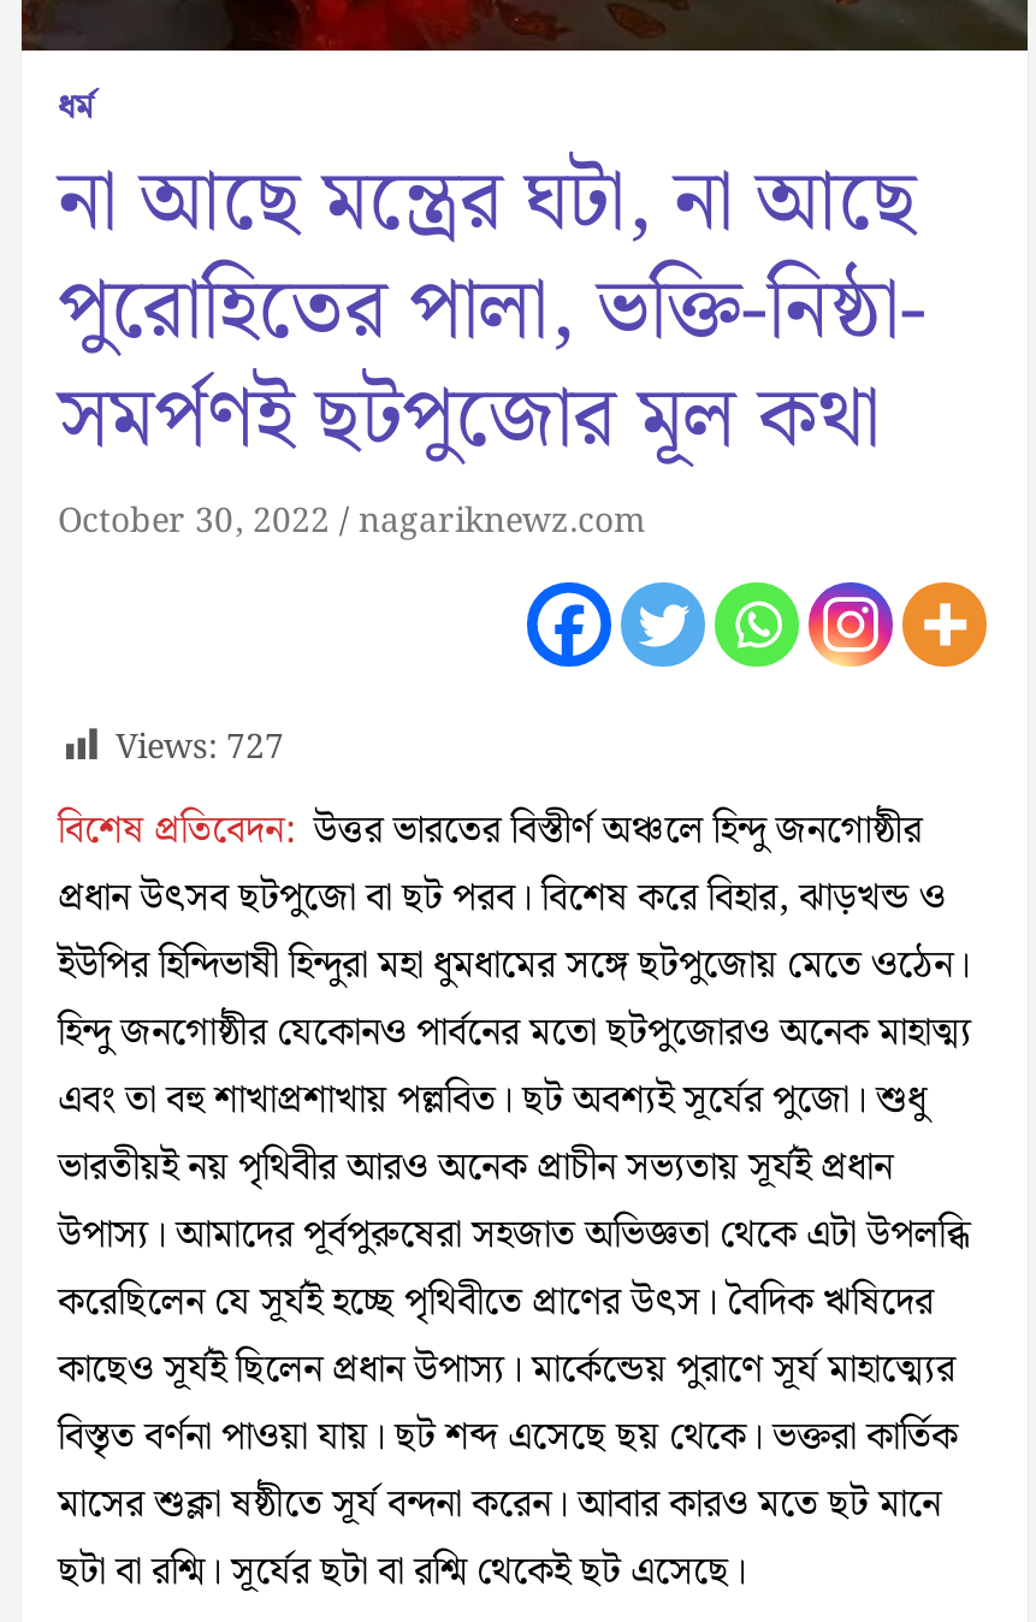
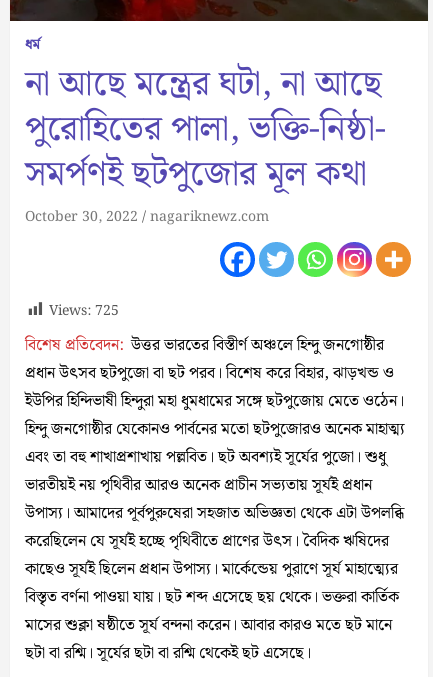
[116,722,284,775] Views: 727 -> [49,300,119,322] Views: 725

